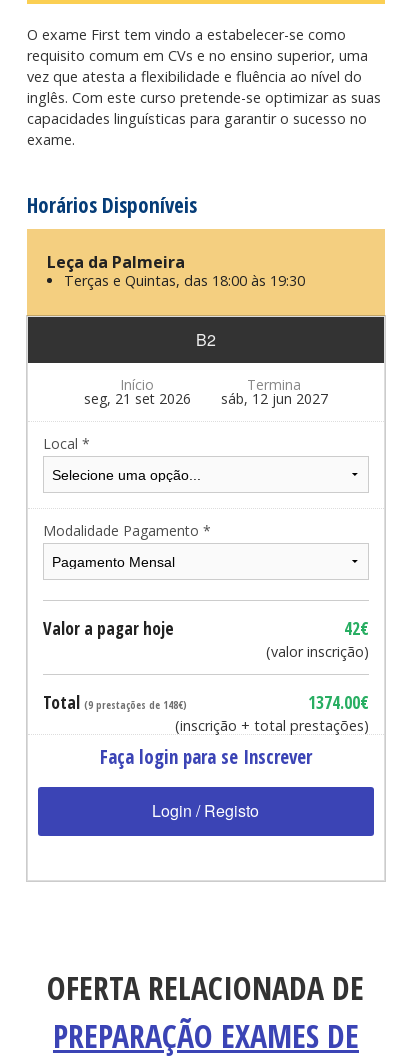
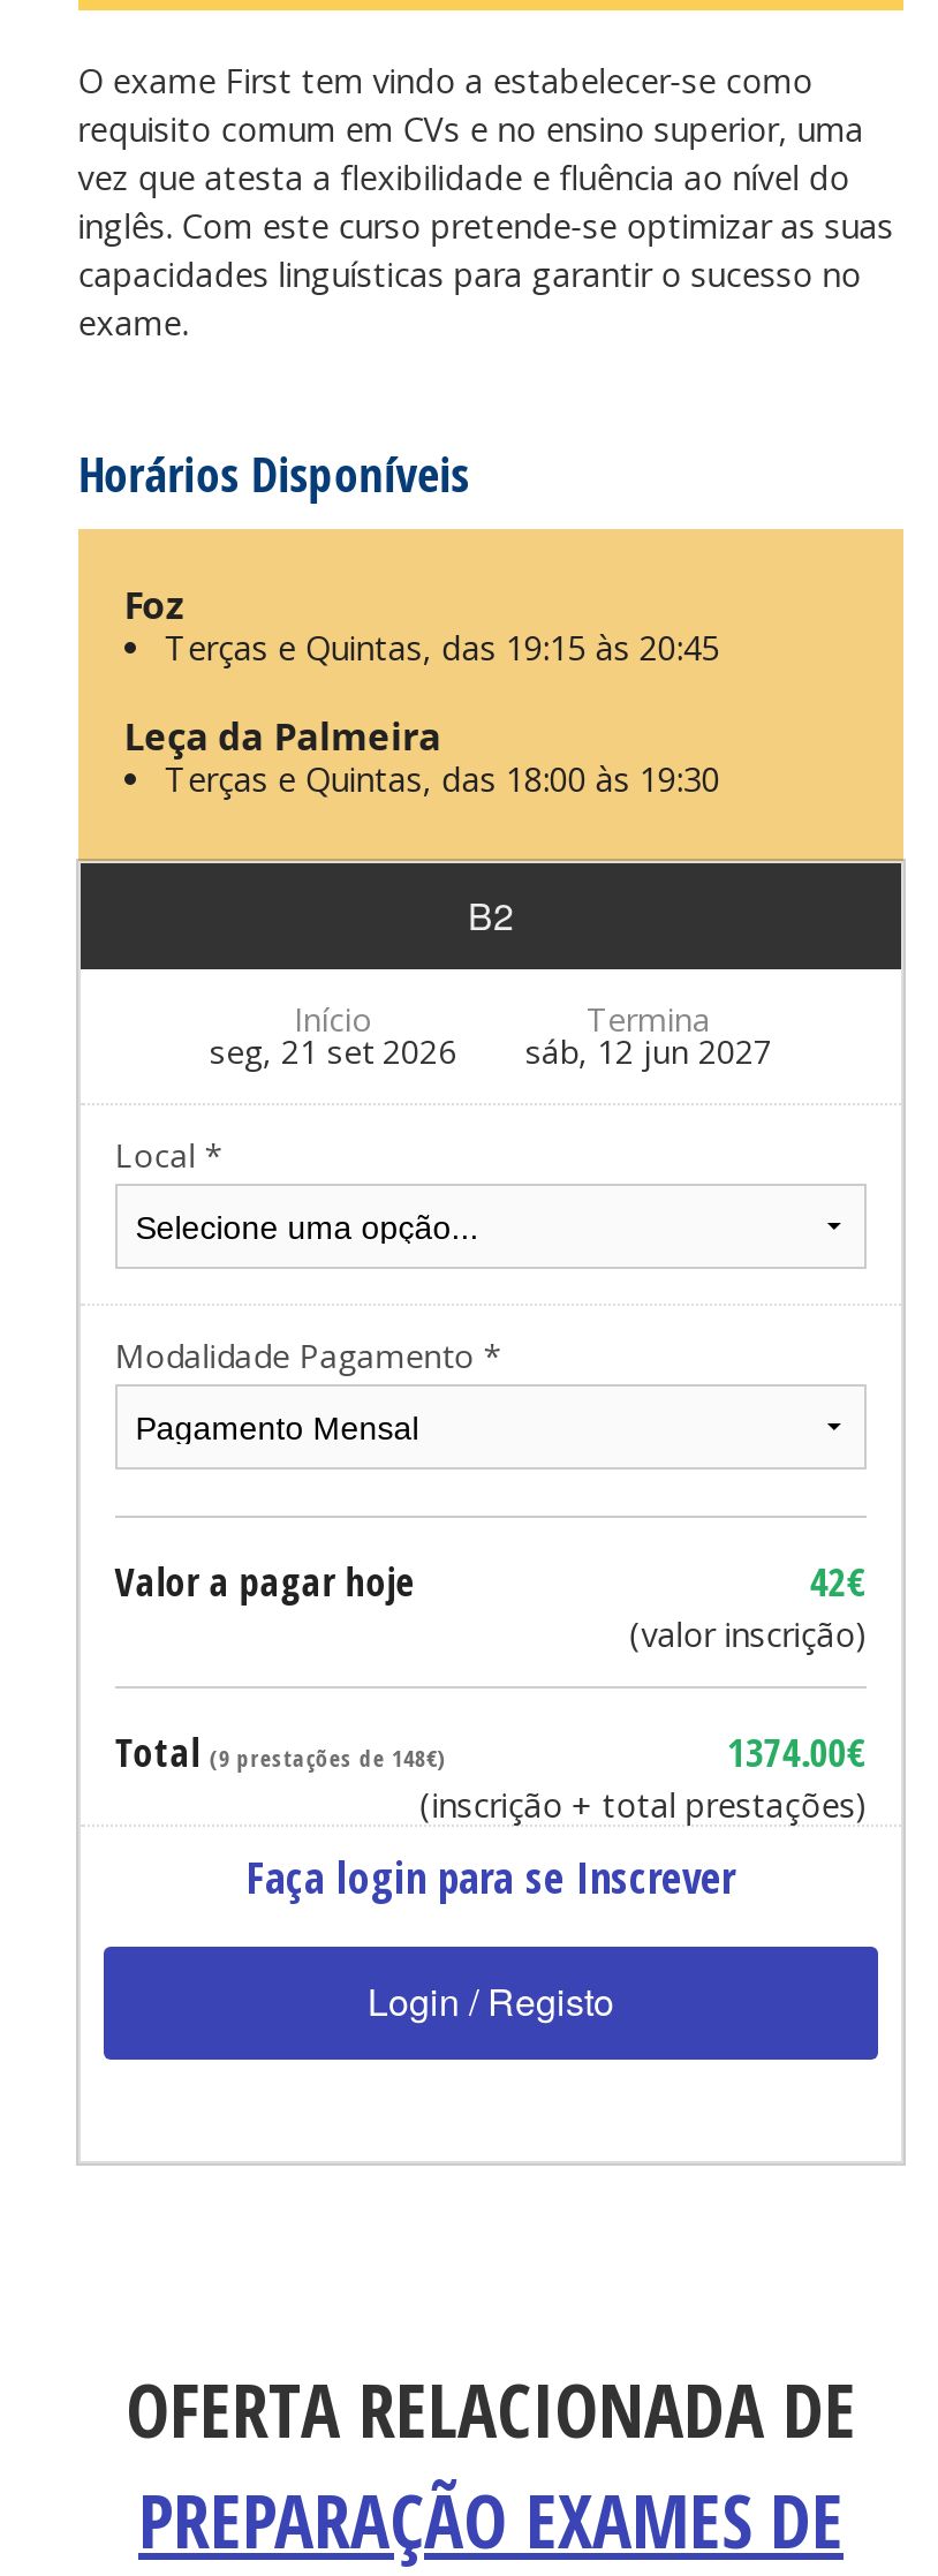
none -> [124,581,720,671] Foz | Terças e Quintas, das 19:15 às 20:45

